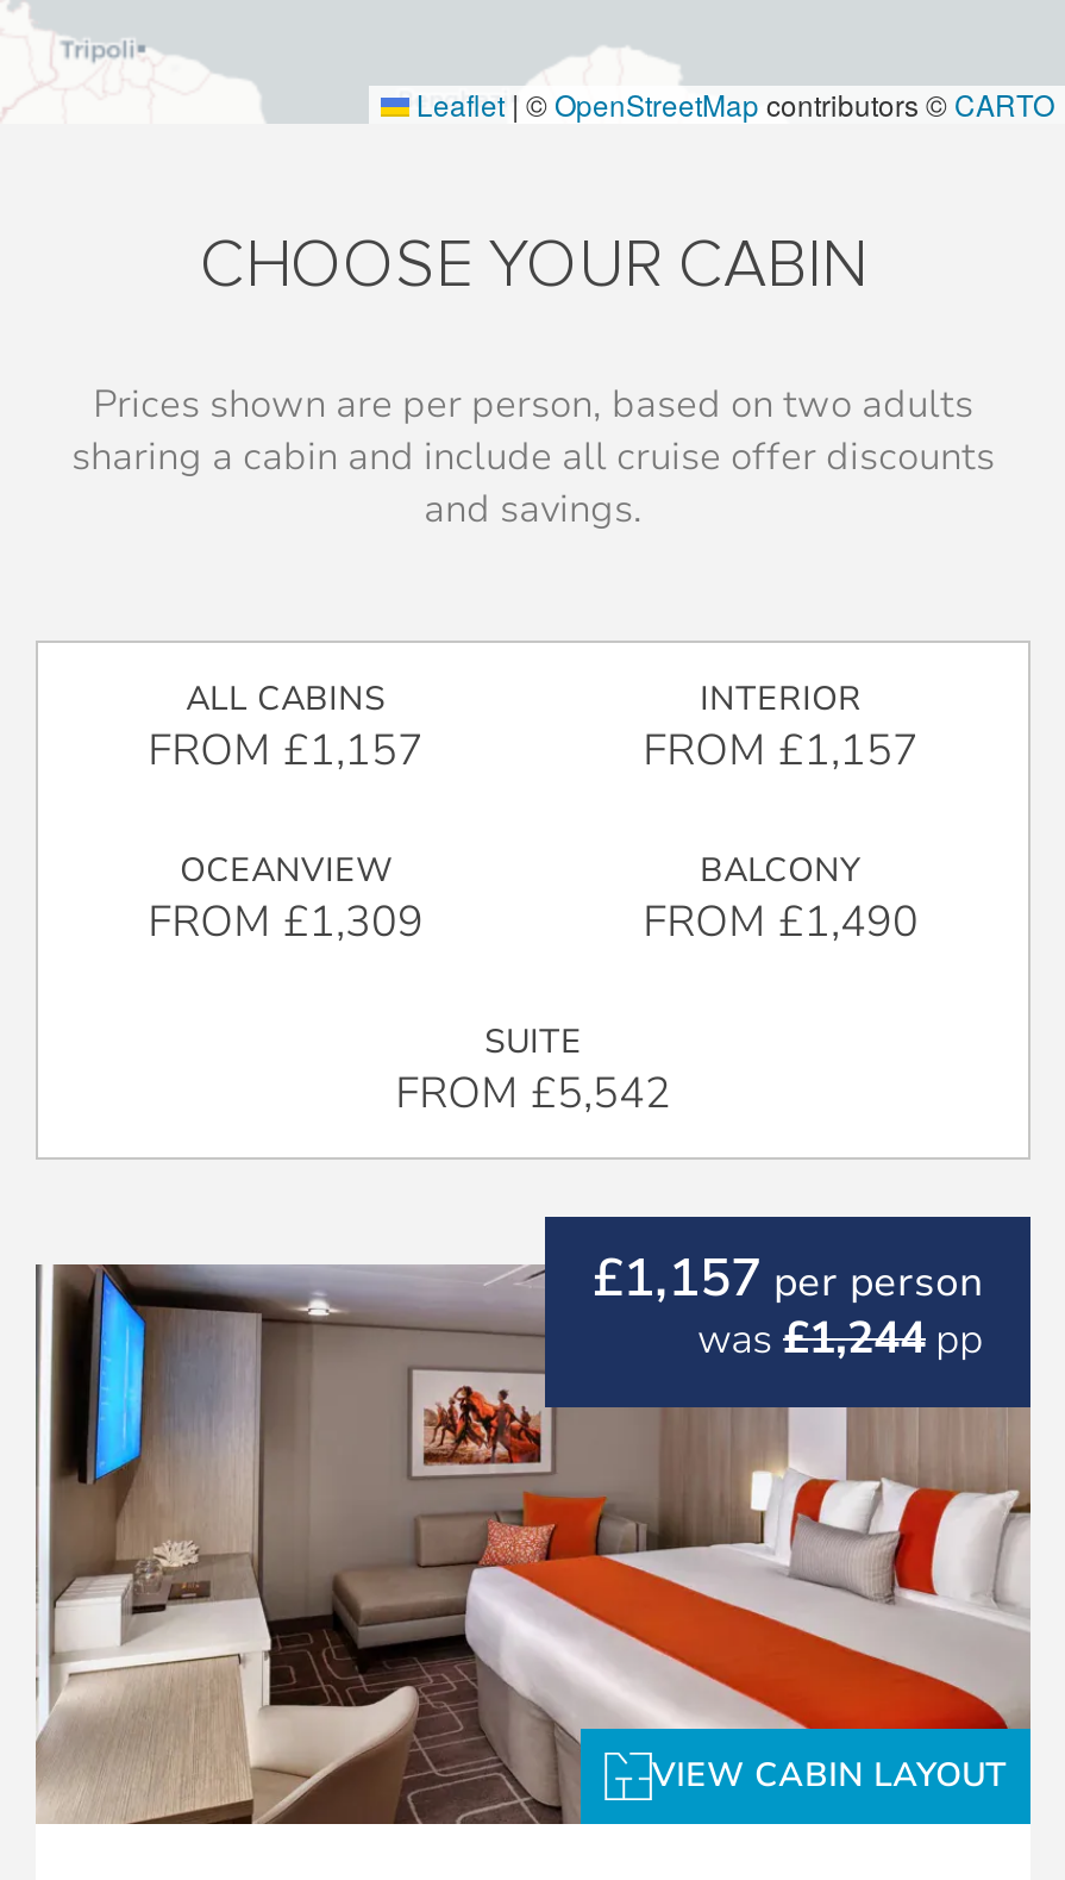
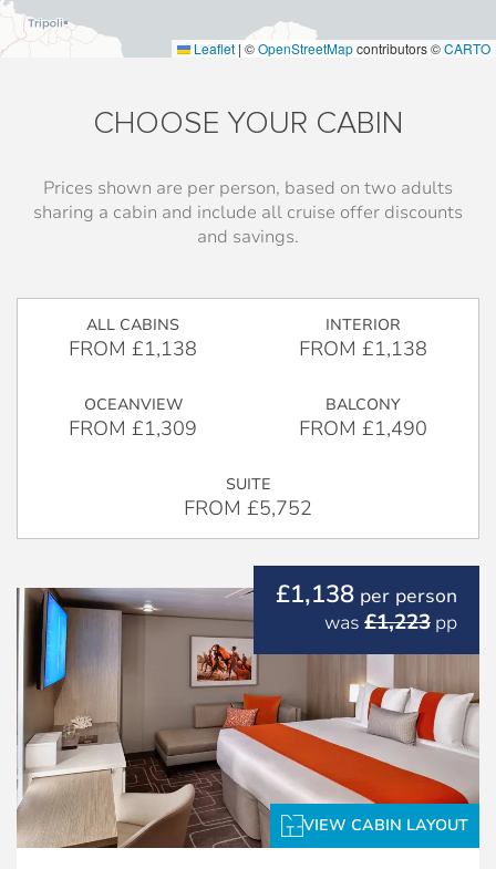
[148,721,424,778] FROM £1,157 -> [69,335,197,362] FROM £1,138
[643,721,919,778] FROM £1,157 -> [299,335,427,362] FROM £1,138
[395,1064,671,1121] FROM £5,542 -> [184,495,312,521] FROM £5,752
[593,1243,983,1369] £1,157 per person | was £1,244 pp -> [276,578,457,636] £1,138 per person | was £1,223 pp

